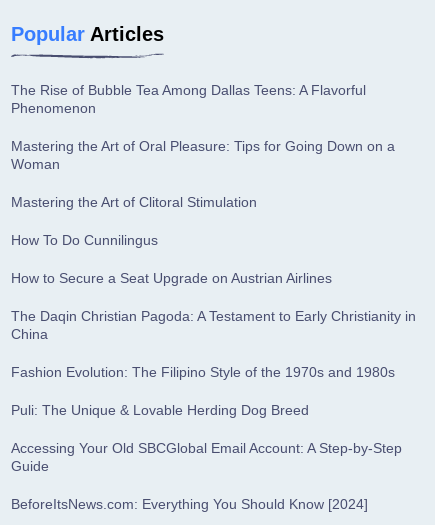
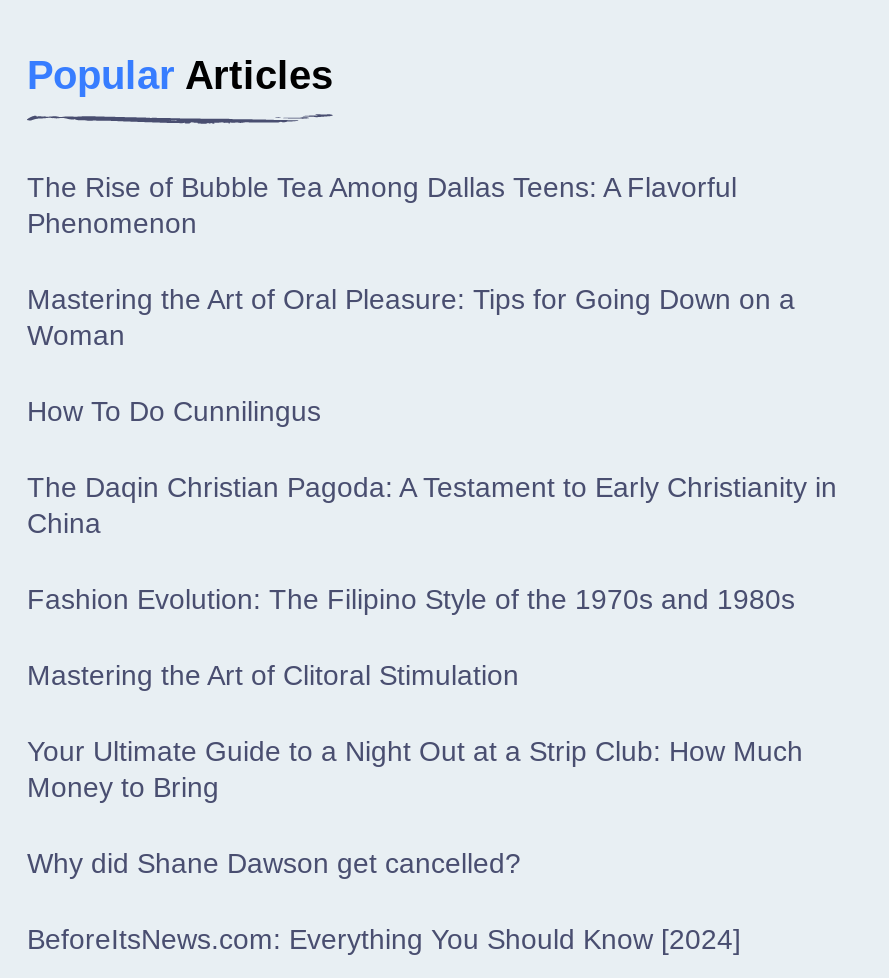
moved [11,194,257,210] -> [27,659,519,691]: Mastering the Art of Clitoral Stimulation
[11,270,332,286] How to Secure a Seat Upgrade on Austrian Airlines -> none
moved [11,308,416,380] -> [27,471,837,615]: The Daqin Christian Pagoda: A Testament to Early Christianity in | China | Fashion Evolution: The Filipino Style of the 1970s and 1980s
[11,402,402,474] Puli: The Unique & Lovable Herding Dog Breed | Accessing Your Old SBCGlobal Email Account: A Step-by-Step | Guide -> [27,735,803,879] Your Ultimate Guide to a Night Out at a Strip Club: How Much | Money to Bring | Why did Shane Dawson get cancelled?

